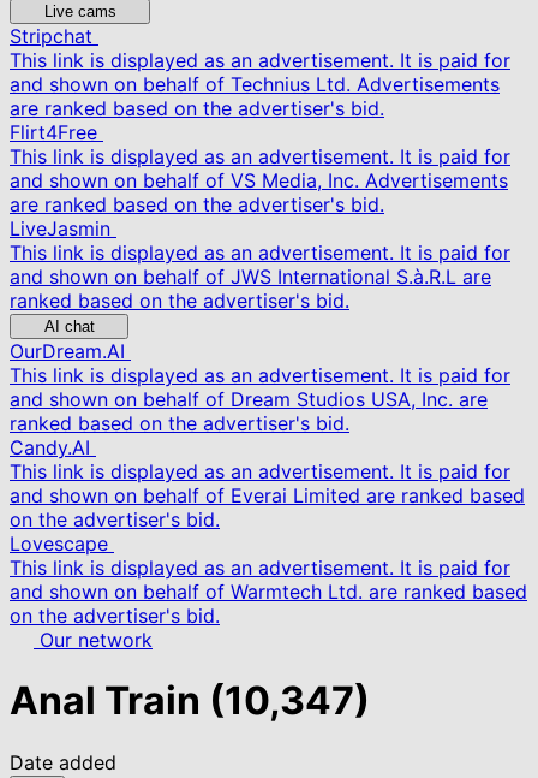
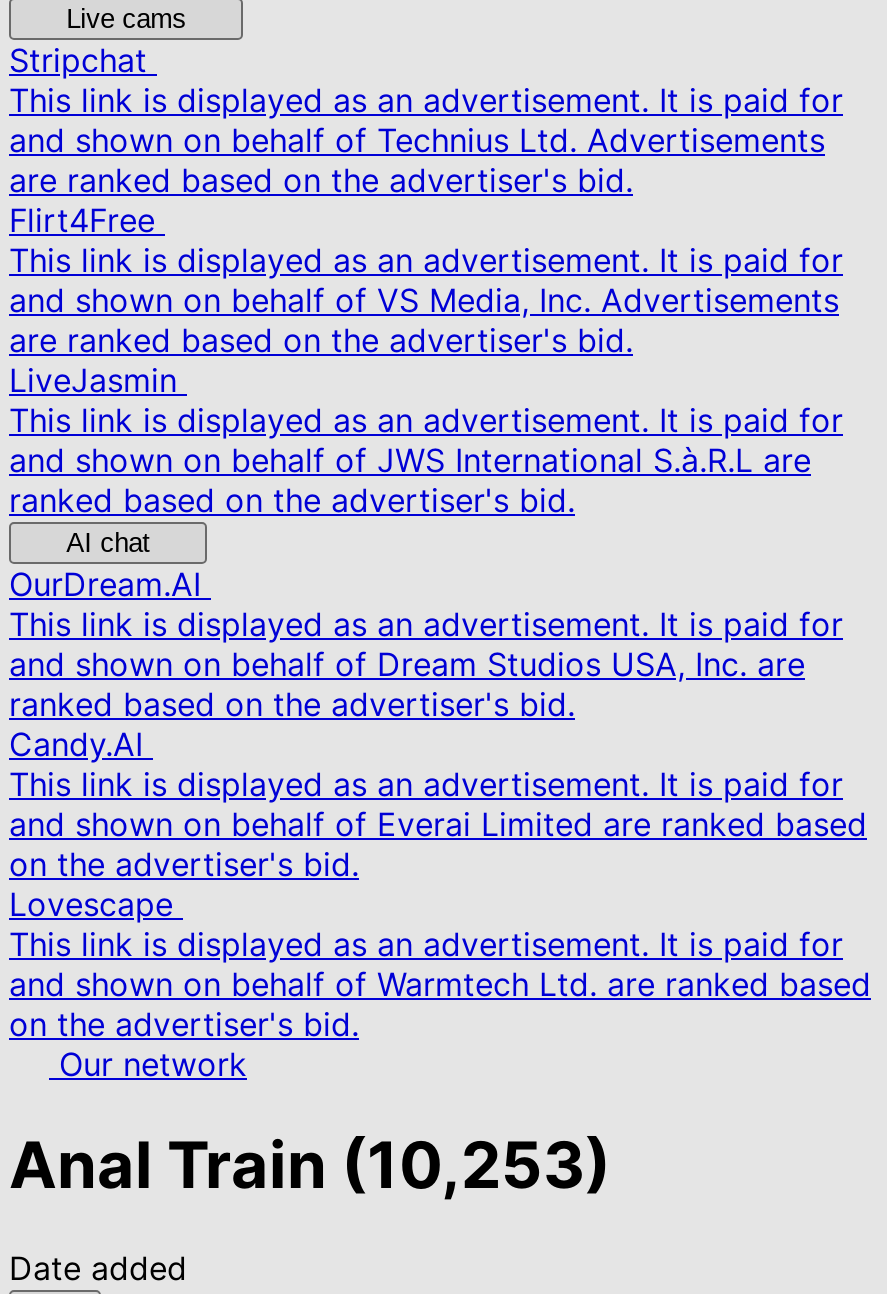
[10,677,370,724] Anal Train (10,347) -> [9,1127,611,1205] Anal Train (10,253)

